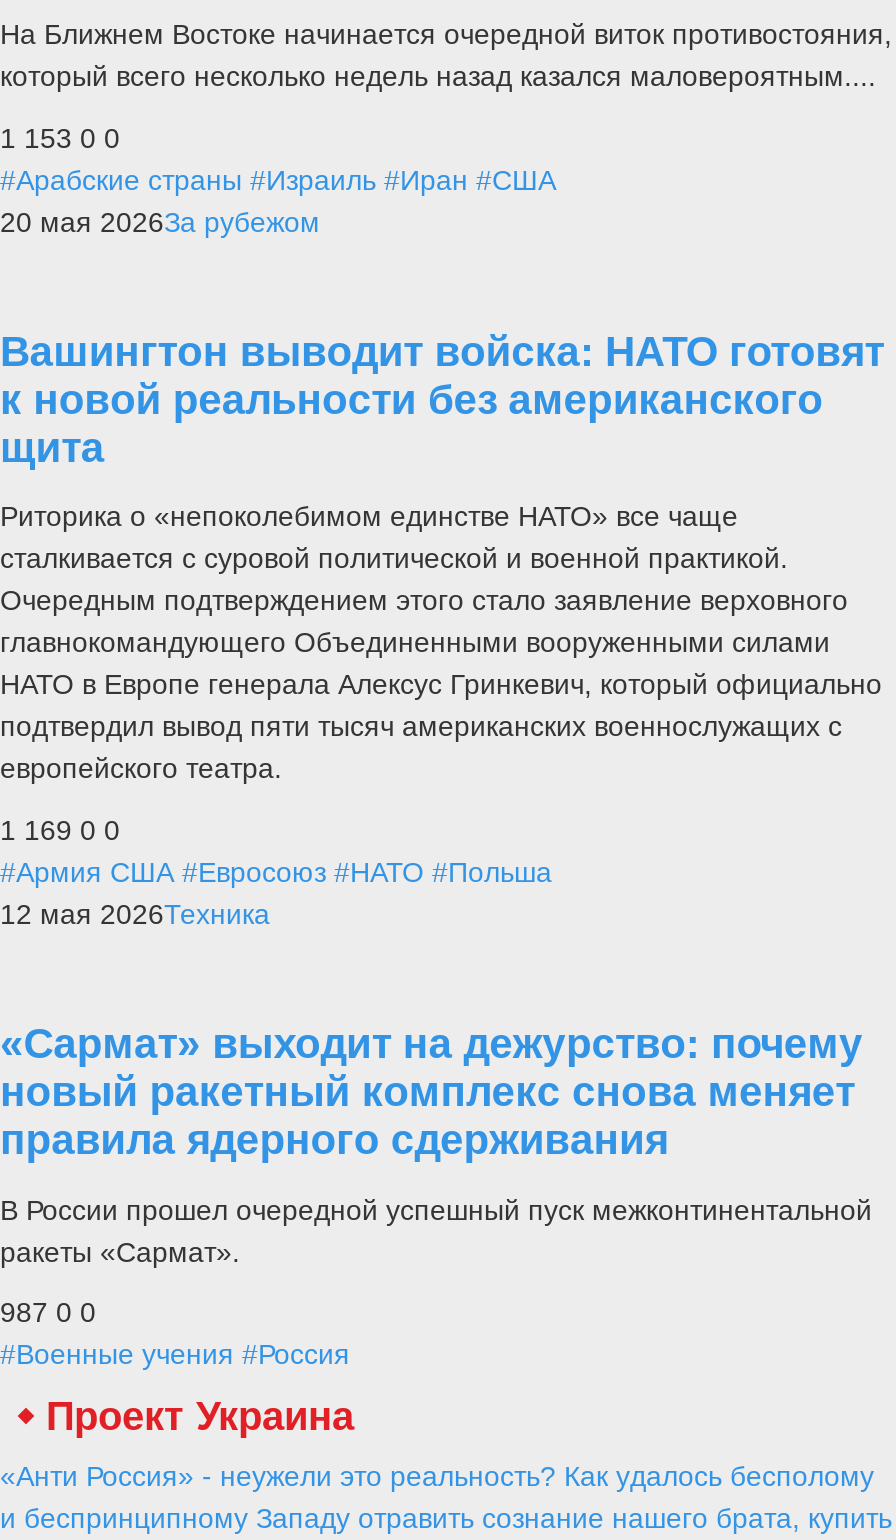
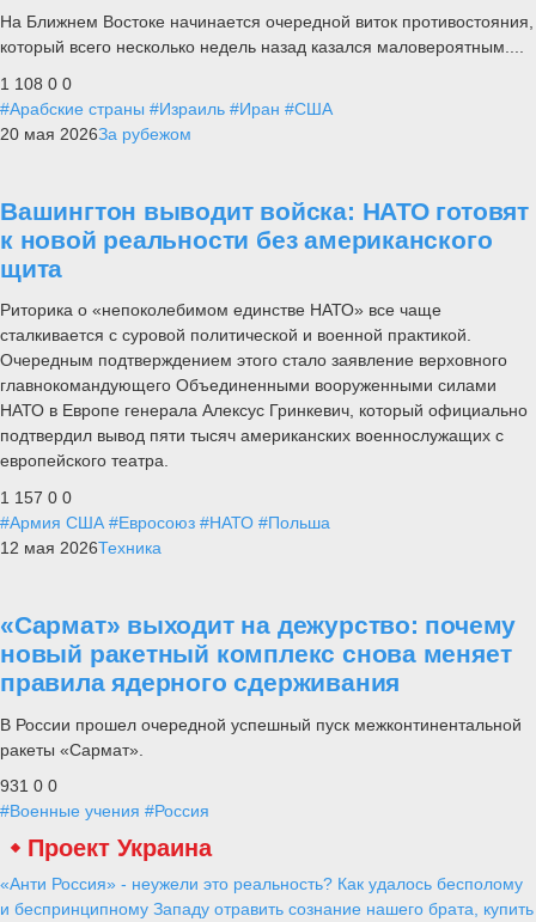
[0,121,120,153] 1 153 0 0 -> [0,74,72,93] 1 108 0 0
[0,814,120,846] 1 169 0 0 -> [0,488,72,507] 1 157 0 0
[0,1297,96,1329] 987 0 0 -> [0,776,57,796] 931 0 0

